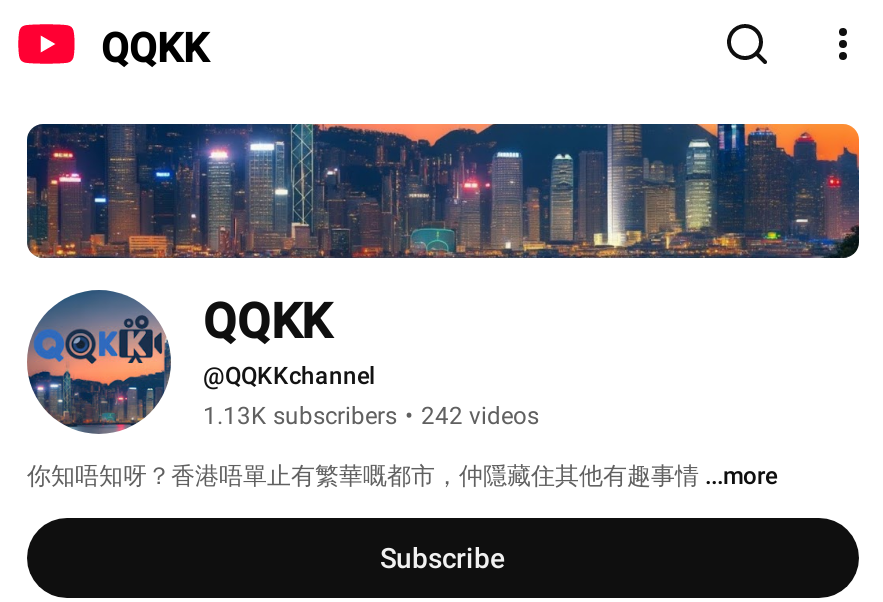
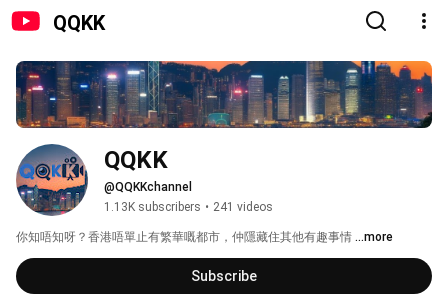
[203,402,539,430] 1.13K subscribers • 242 videos -> [104,200,273,214] 1.13K subscribers • 241 videos

